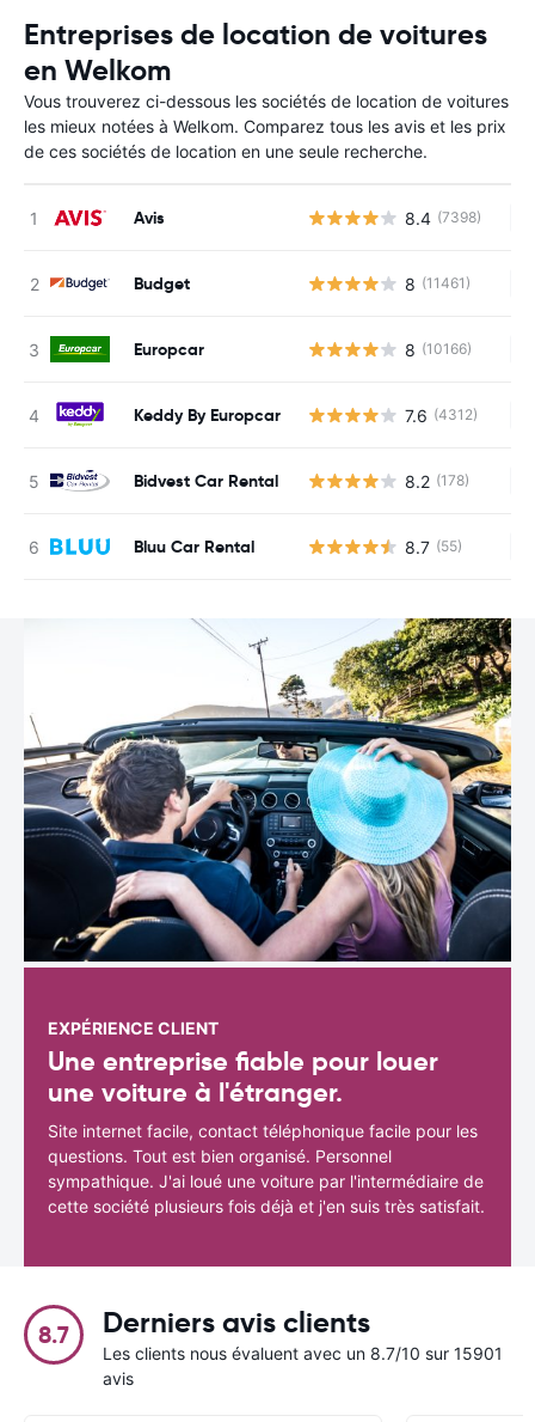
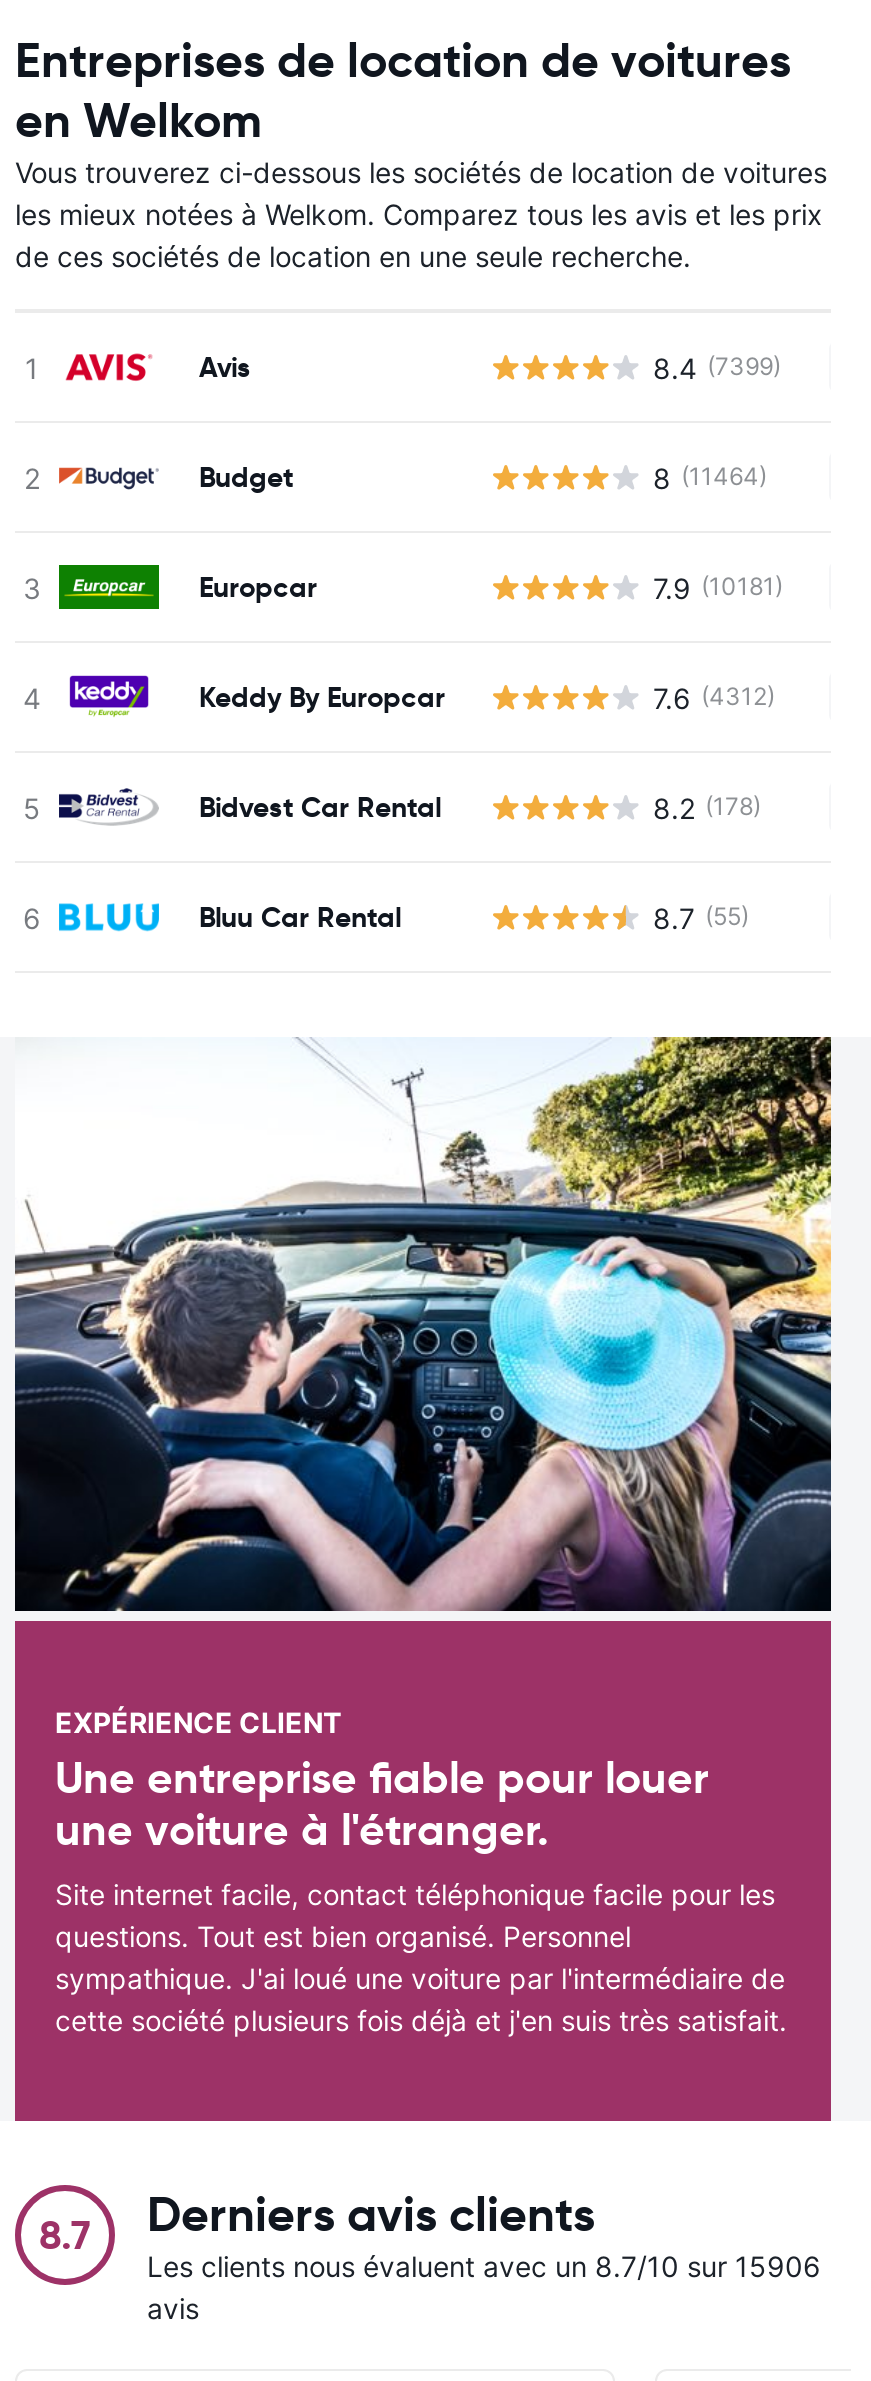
[405,207,481,228] 8.4 (7398) -> [653,350,781,384] 8.4 (7399)
[405,273,471,294] 8 (11461) -> [653,460,767,494] 8 (11464)
[405,339,472,359] 8 (10166) -> [653,570,783,604] 7.9 (10181)
[103,1343,503,1363] Les clients nous évaluent avec un 8.7/10 sur 15901 -> [147,2249,821,2283] Les clients nous évaluent avec un 8.7/10 sur 15906

